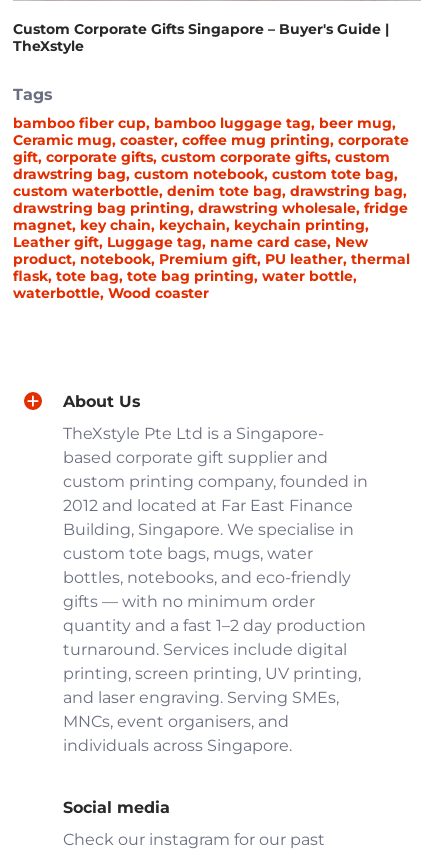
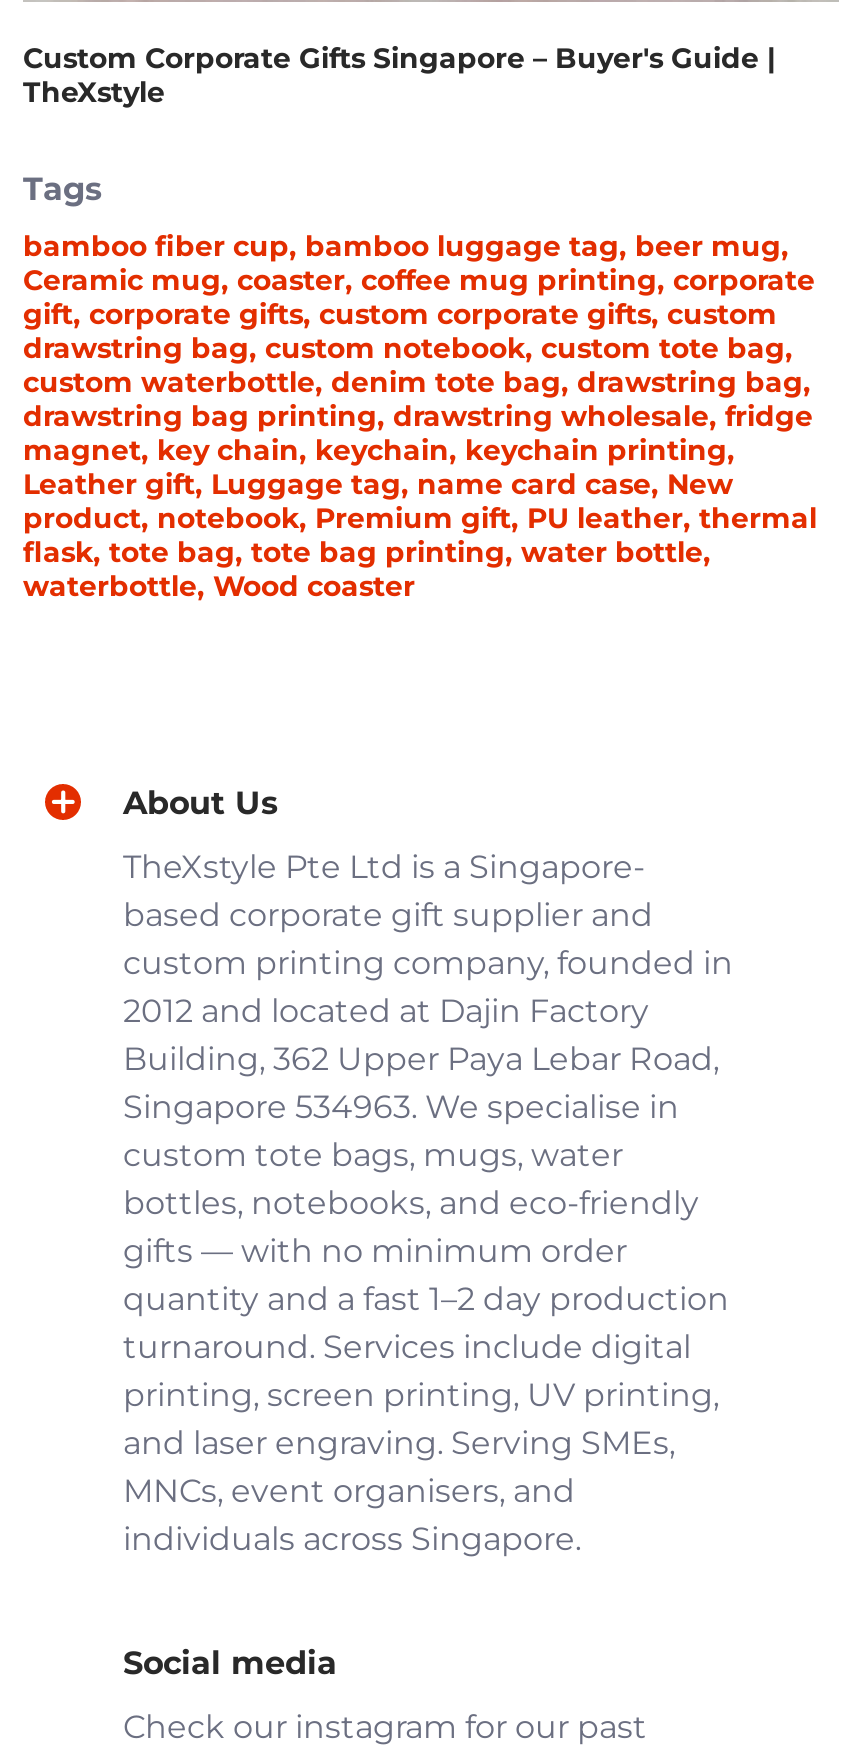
[63,496,354,539] 2012 and located at Far East Finance | Building, Singapore. We specialise in -> [123,992,719,1126] 2012 and located at Dajin Factory | Building, 362 Upper Paya Lebar Road, | Singapore 534963. We specialise in

